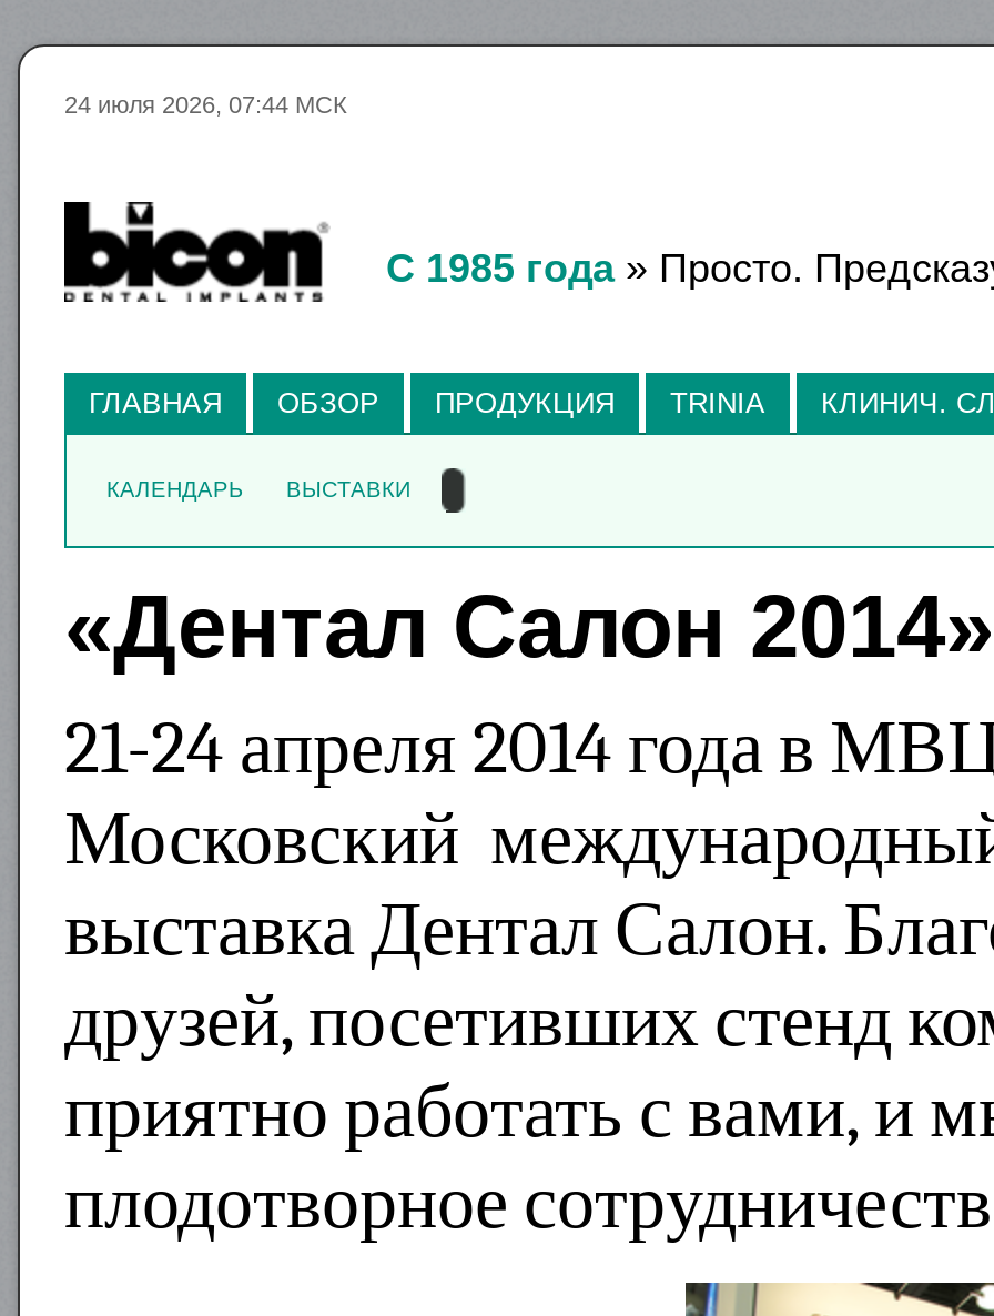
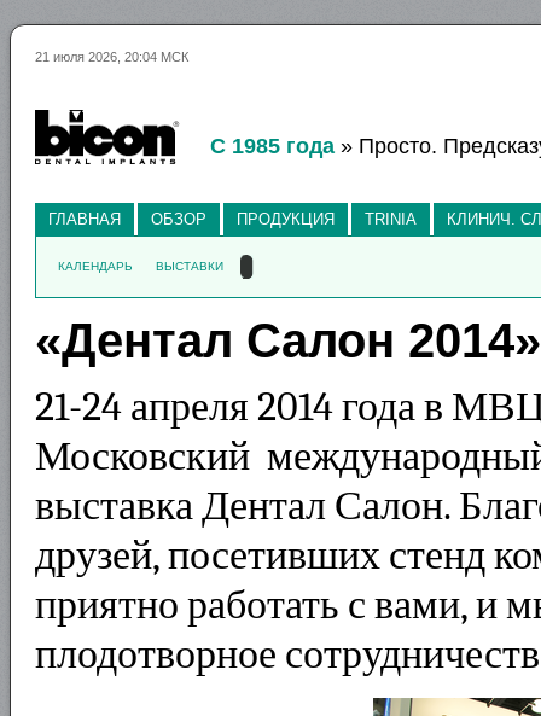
[64,91,346,118] 24 июля 2026, 07:44 МСК -> [35,50,188,64] 21 июля 2026, 20:04 МСК

